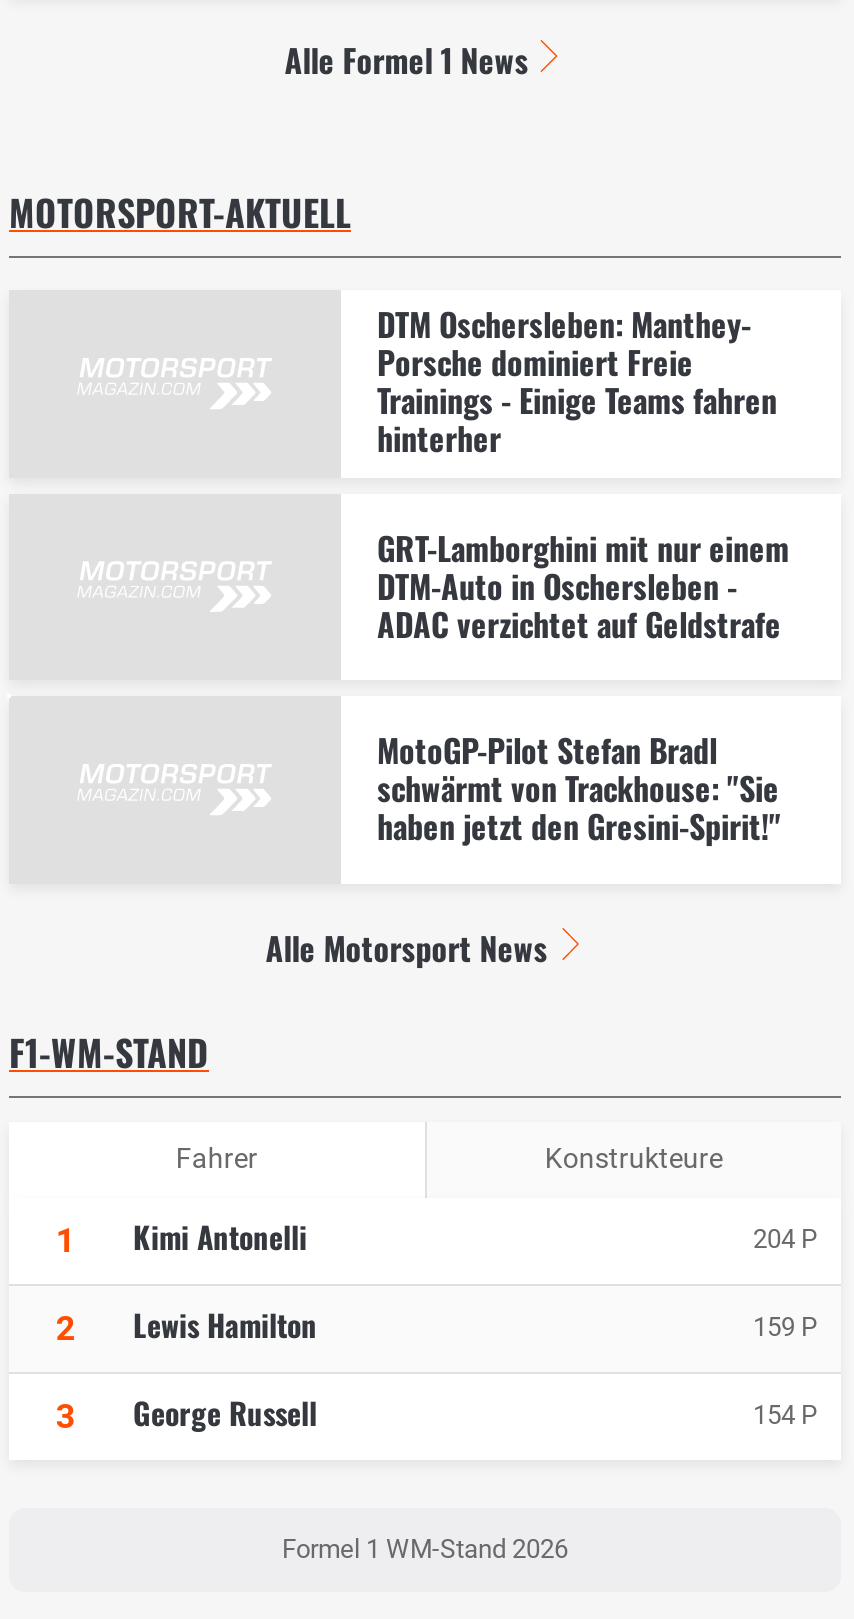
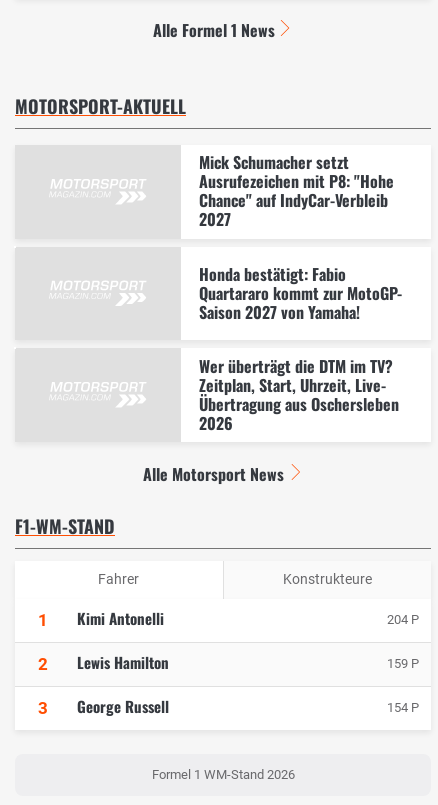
[377,301,777,463] DTM Oschersleben: Manthey- | Porsche dominiert Freie | Trainings - Einige Teams fahren | hinterher -> [199,150,394,231] Mick Schumacher setzt | Ausrufezeichen mit P8: "Hohe | Chance" auf IndyCar-Verbleib | 2027
[377,523,789,647] GRT-Lamborghini mit nur einem | DTM-Auto in Oschersleben - | ADAC verzichtet auf Geldstrafe -> [199,261,402,323] Honda bestätigt: Fabio | Quartararo kommt zur MotoGP- | Saison 2027 von Yamaha!
[377,726,781,850] MotoGP-Pilot Stefan Bradl | schwärmt von Trackhouse: "Sie | haben jetzt den Gresini-Spirit!" -> [199,354,399,435] Wer überträgt die DTM im TV? | Zeitplan, Start, Uhrzeit, Live- | Übertragung aus Oschersleben | 2026

